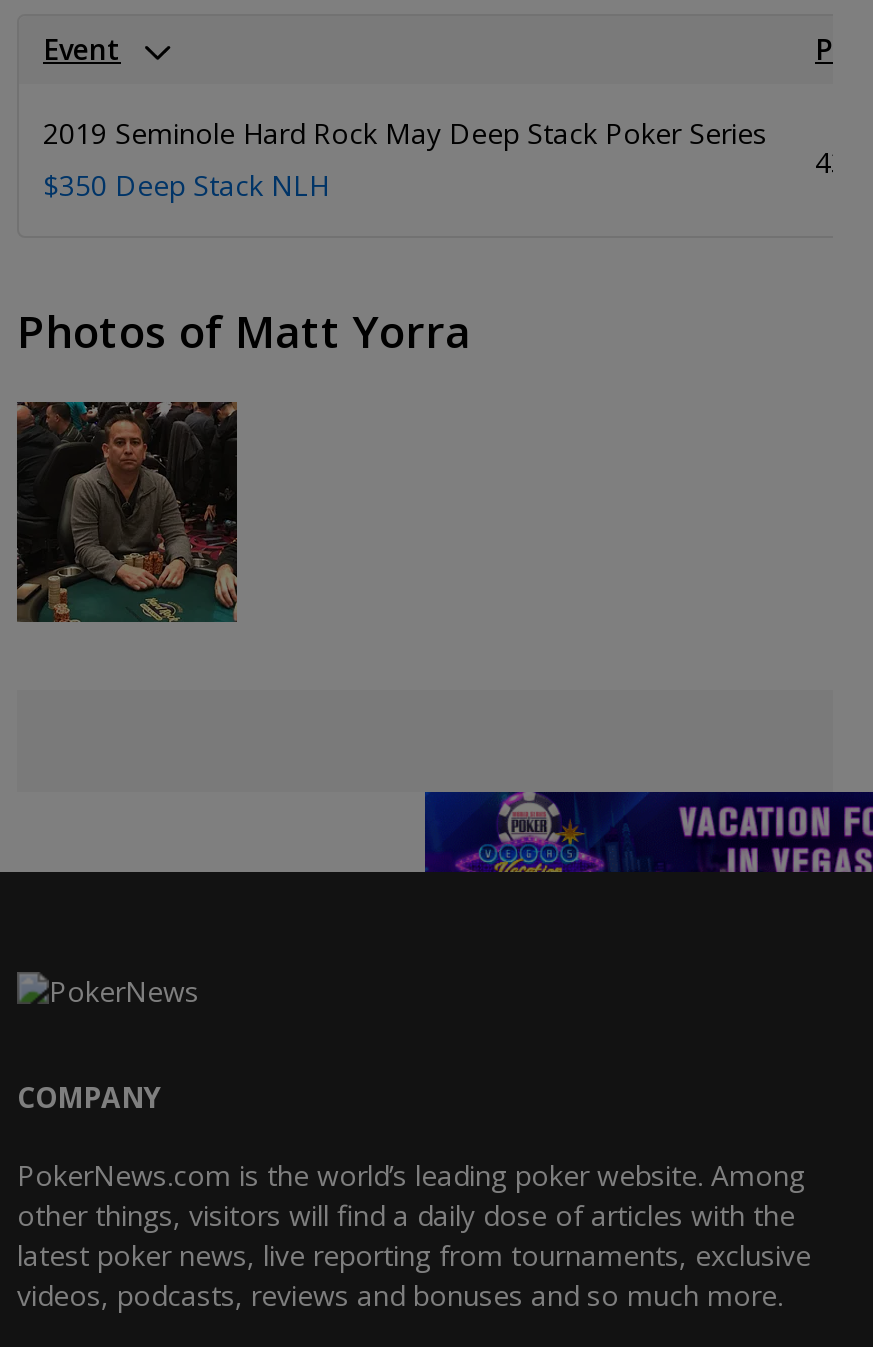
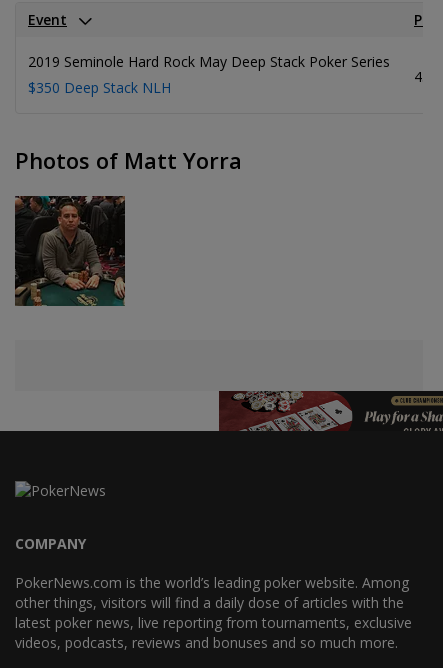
[423,790,867,874] [image] -> [218,390,440,432] [image]

